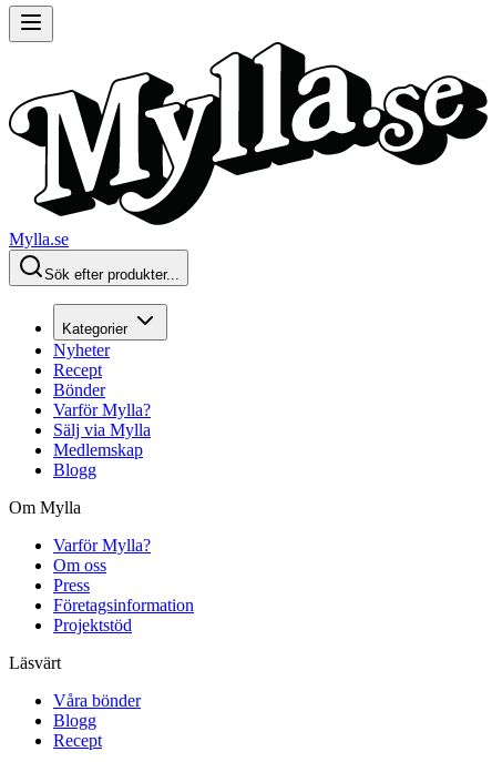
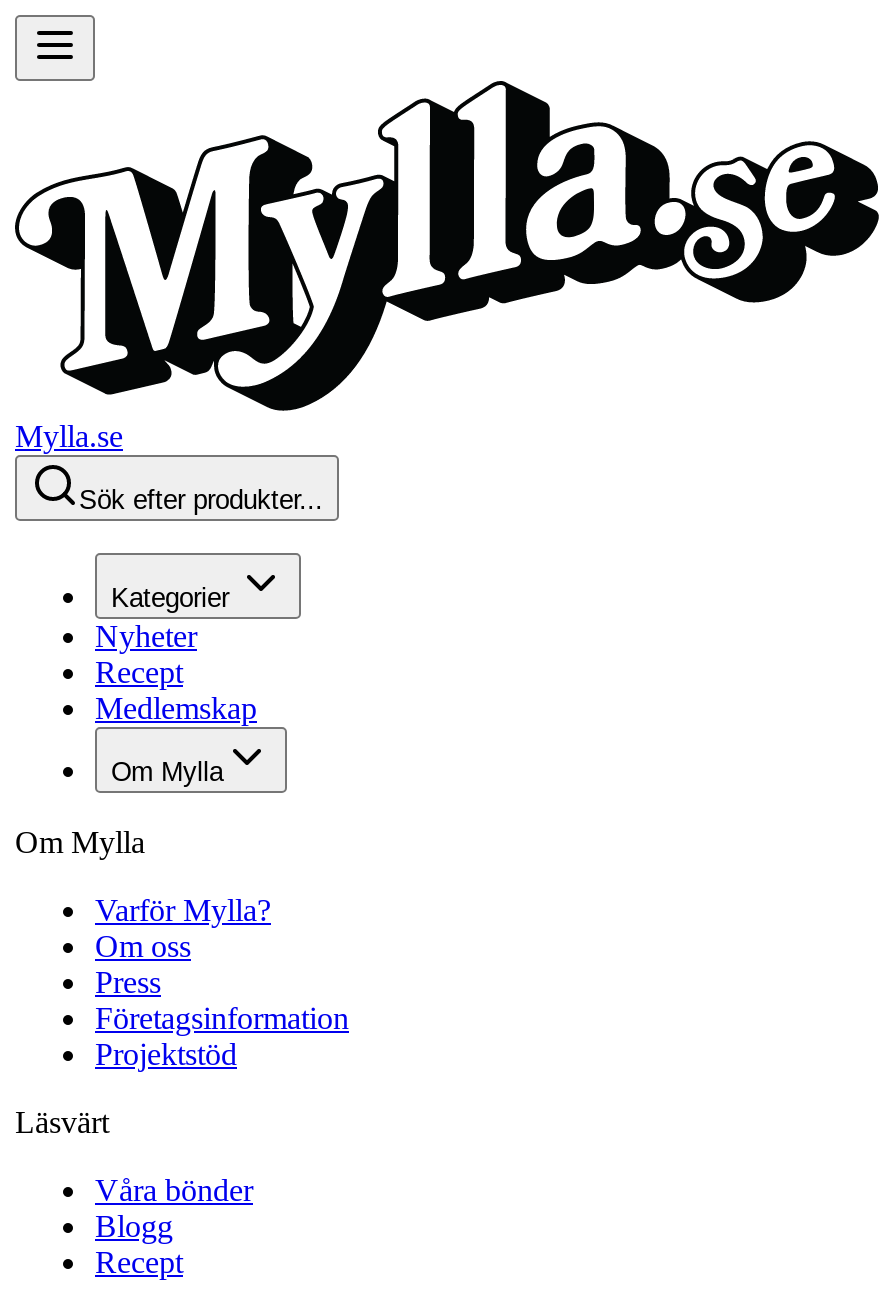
[53,380,151,439] Bönder | Varför Mylla? | Sälj via Mylla -> none
[53,460,96,479] Blogg -> [111,756,223,786] Om Mylla

